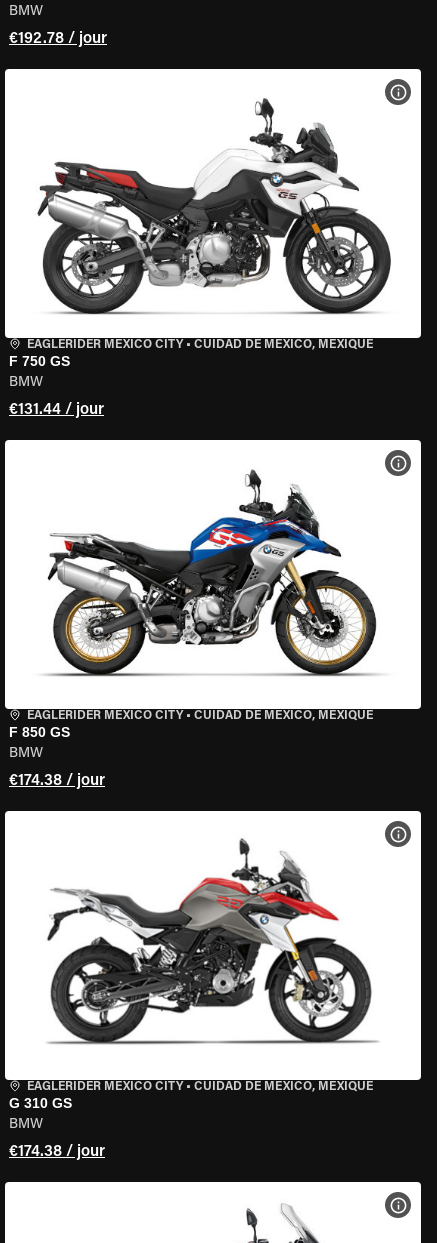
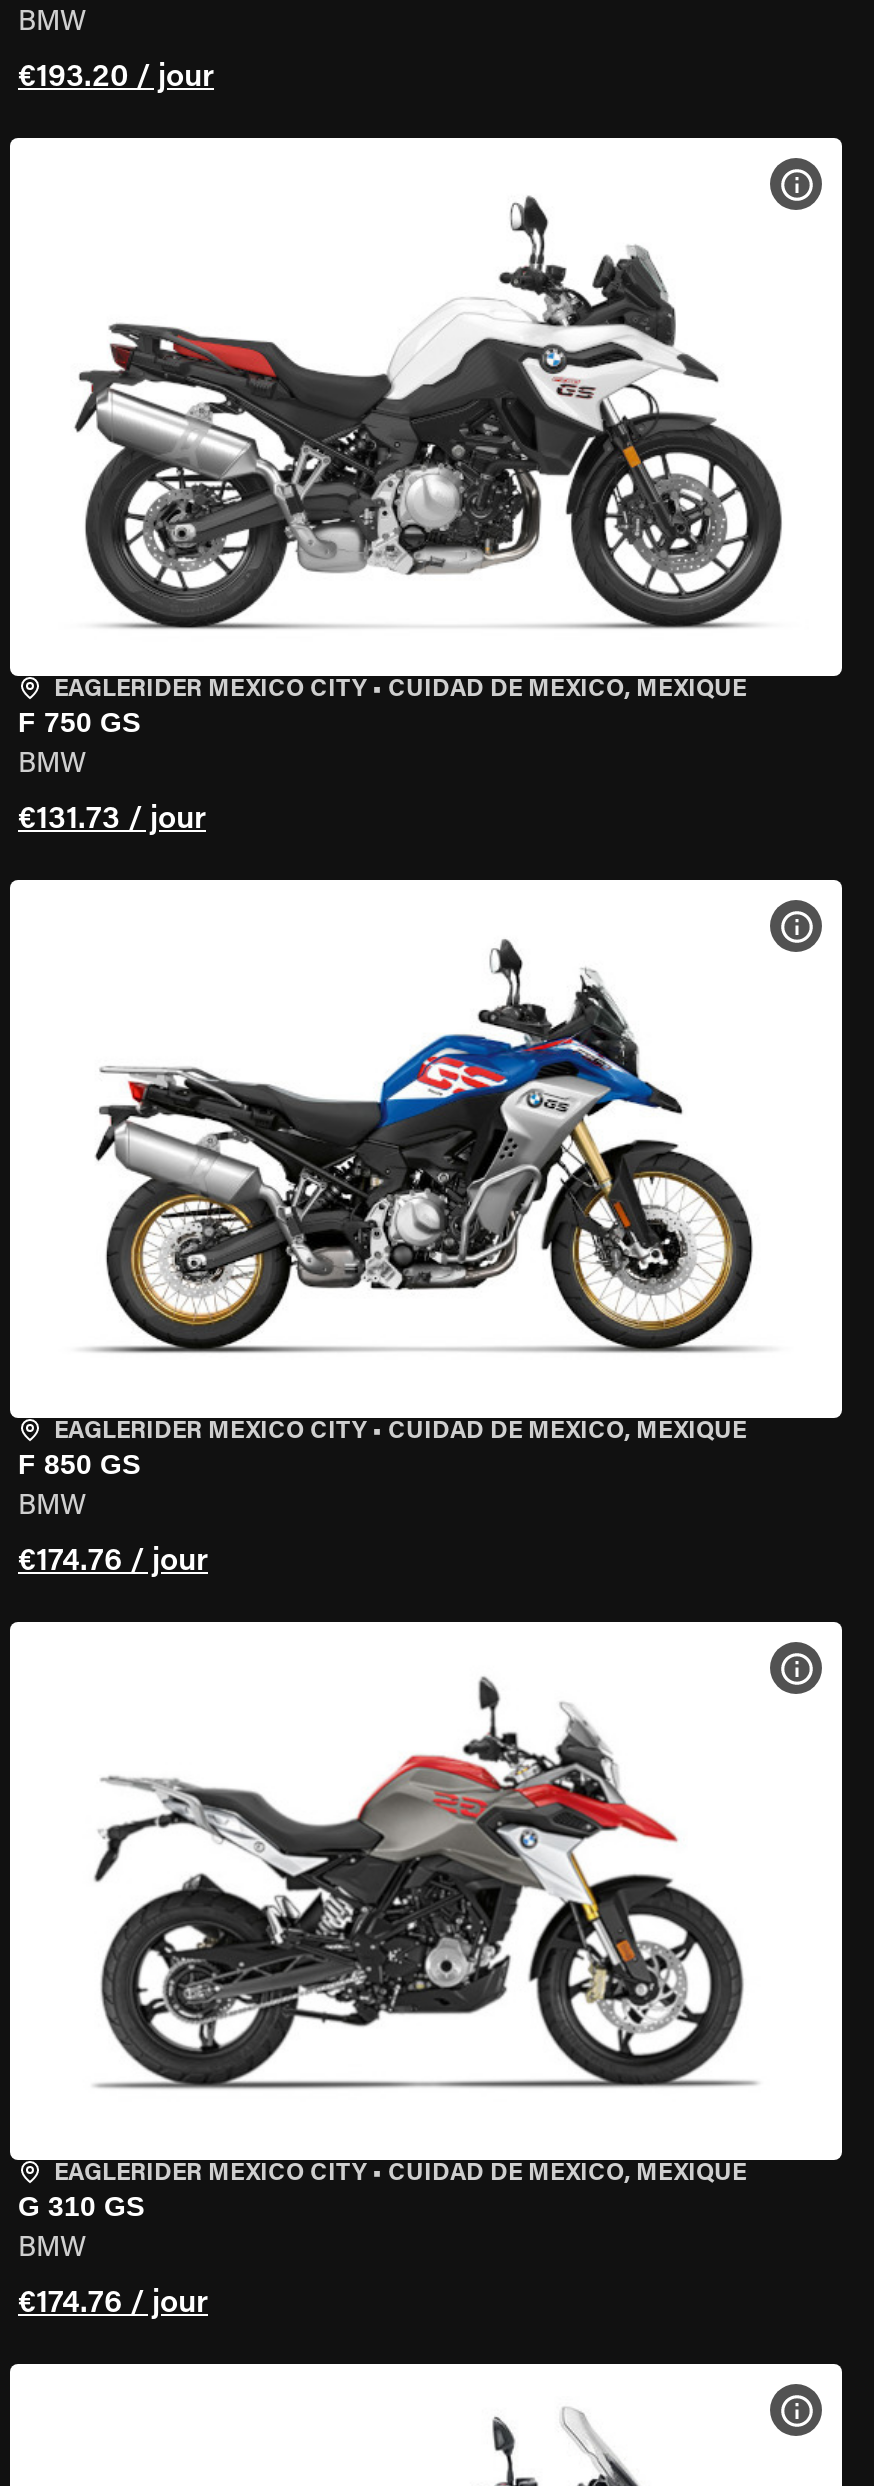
[9,31,107,47] €192.78 / jour -> [18,62,214,94] €193.20 / jour
[9,402,104,418] €131.44 / jour -> [18,804,206,836] €131.73 / jour
[9,773,105,789] €174.38 / jour -> [18,1546,208,1578] €174.76 / jour
[9,1144,105,1160] €174.38 / jour -> [18,2288,208,2320] €174.76 / jour

